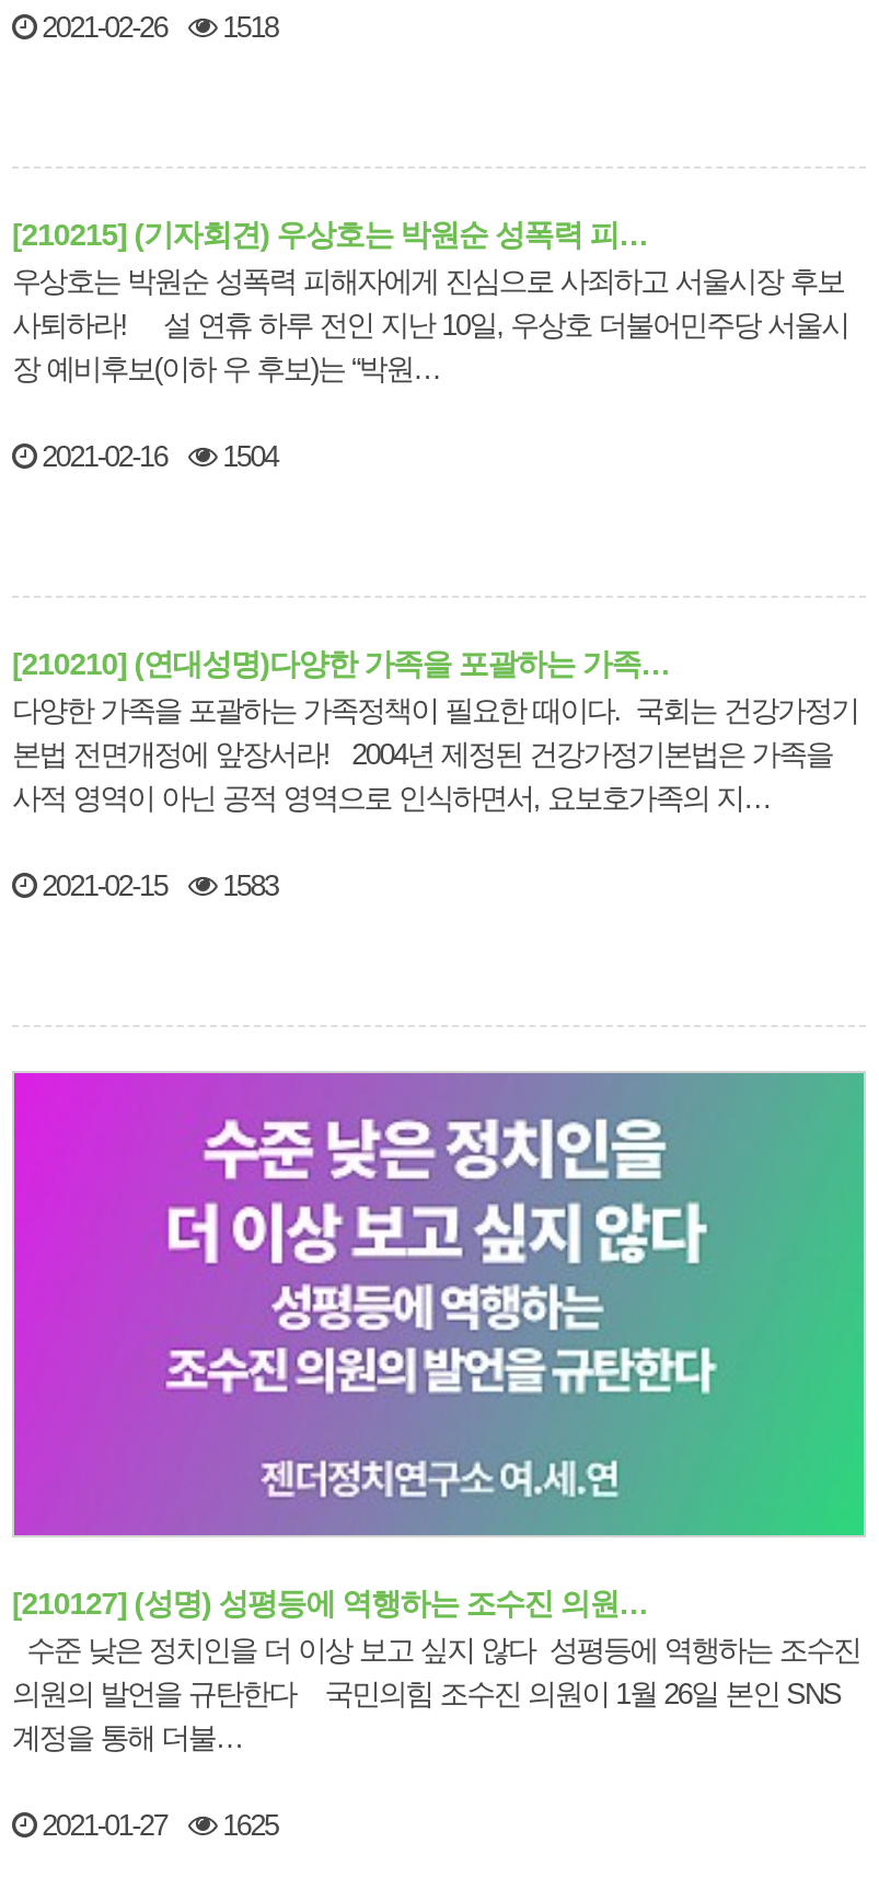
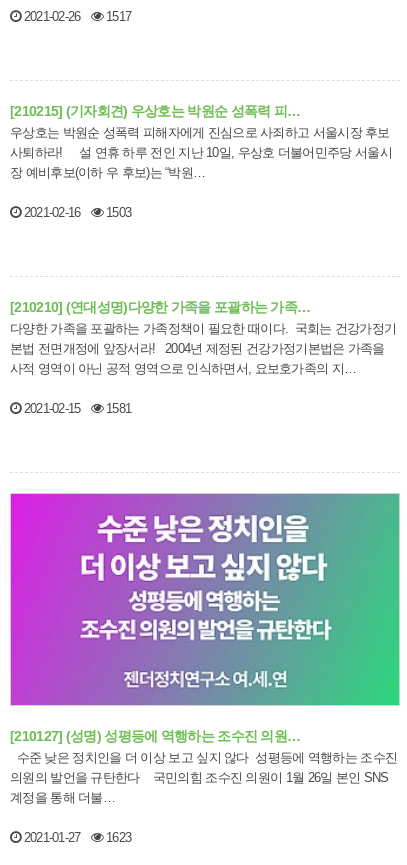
[35,11,278,43] 2021-02-26 1518 -> [20,9,131,24] 2021-02-26 1517
[35,440,278,473] 2021-02-16 1504 -> [20,205,131,220] 2021-02-16 1503
[35,869,278,902] 2021-02-15 1583 -> [20,401,131,416] 2021-02-15 1581
[35,1810,278,1843] 2021-01-27 1625 -> [20,830,131,845] 2021-01-27 1623

